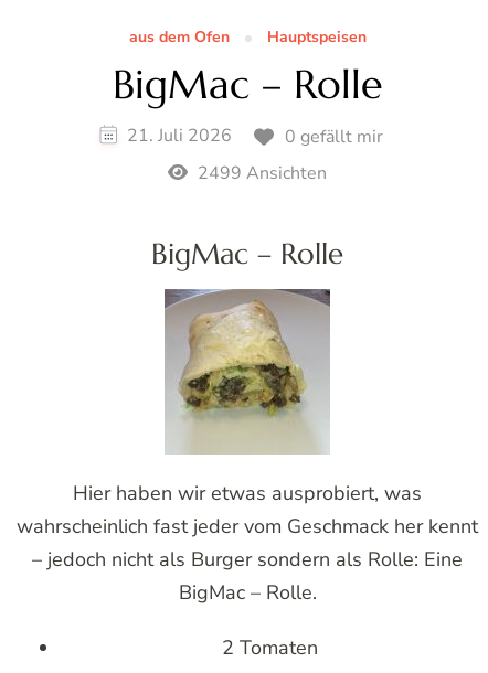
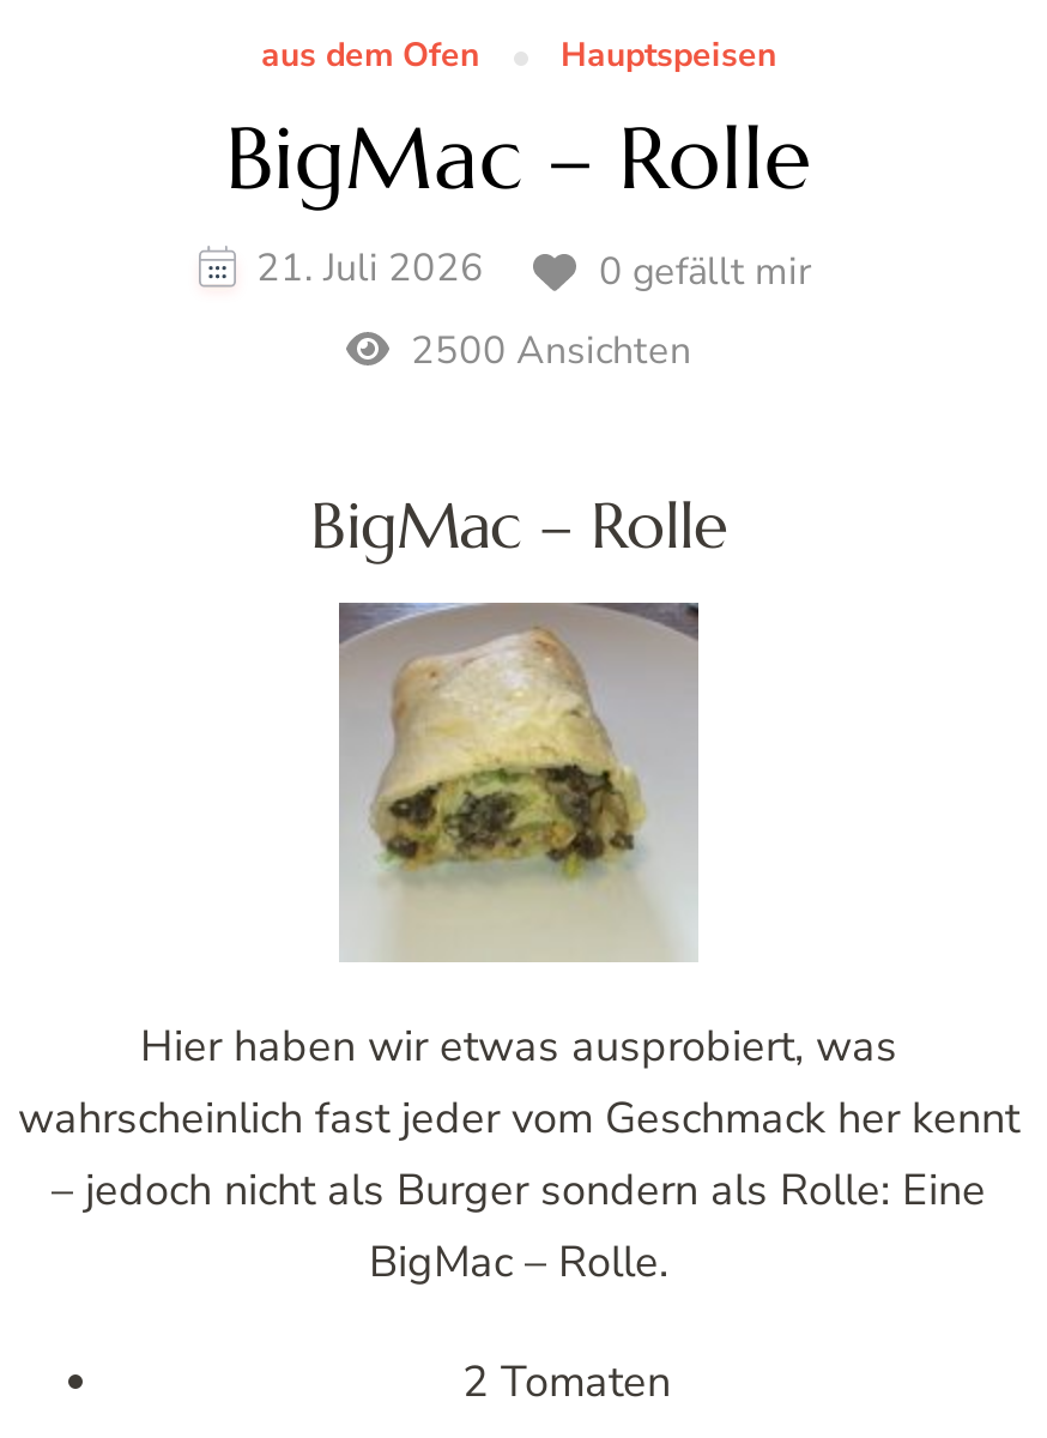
[193,161,327,185] 2499 Ansichten -> [401,325,691,378] 2500 Ansichten

